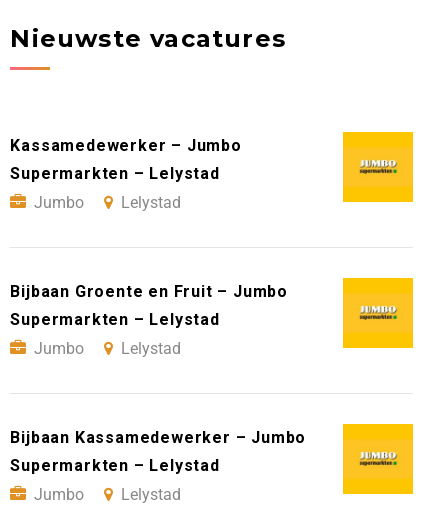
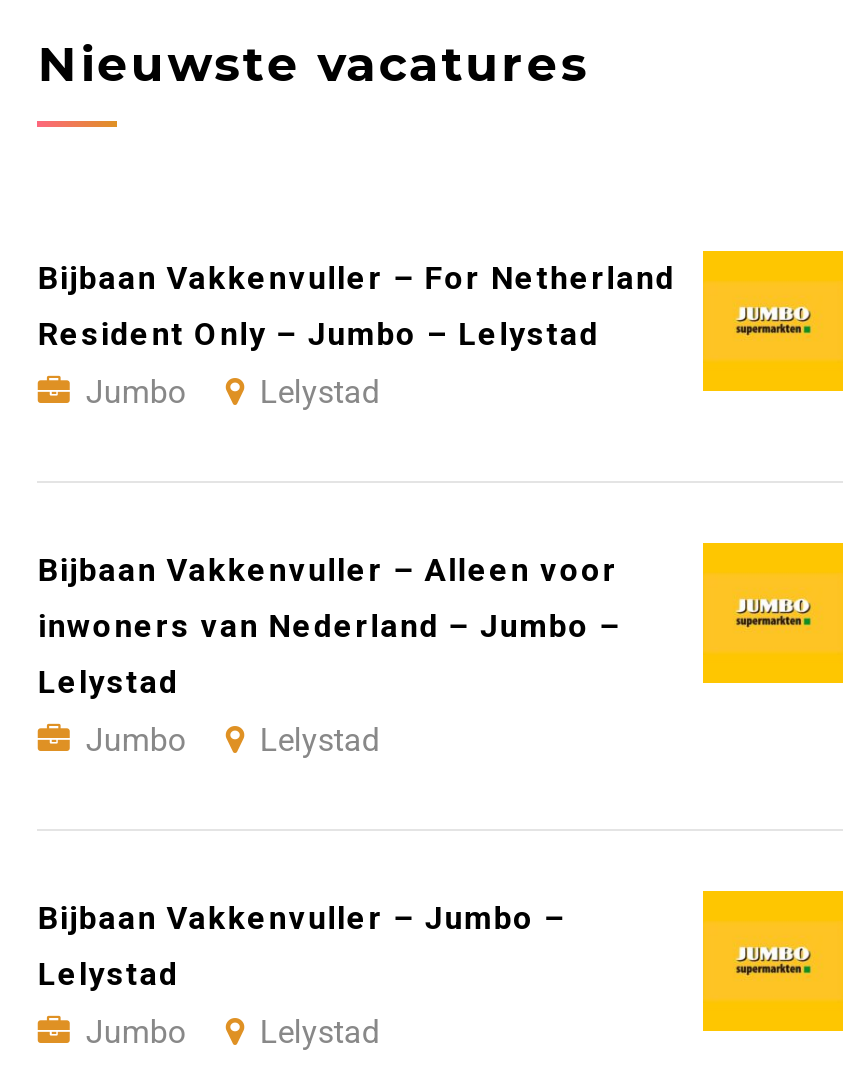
[10,136,242,155] Kassamedewerker – Jumbo -> [38,259,675,297] Bijbaan Vakkenvuller – For Netherland
[10,164,220,183] Supermarkten – Lelystad -> [38,315,599,353] Resident Only – Jumbo – Lelystad
[10,282,288,329] Bijbaan Groente en Fruit – Jumbo | Supermarkten – Lelystad -> [38,551,621,701] Bijbaan Vakkenvuller – Alleen voor | inwoners van Nederland – Jumbo – | Lelystad
[10,428,306,447] Bijbaan Kassamedewerker – Jumbo -> [38,899,566,937] Bijbaan Vakkenvuller – Jumbo –
[10,456,220,475] Supermarkten – Lelystad -> [38,955,179,993] Lelystad

